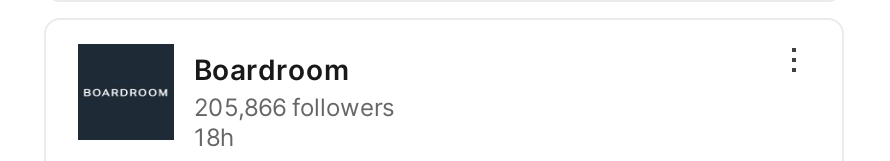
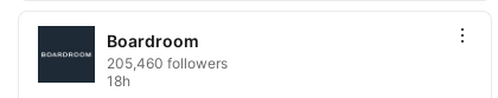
[194,91,394,121] 205,866 followers -> [107,54,228,72] 205,460 followers

